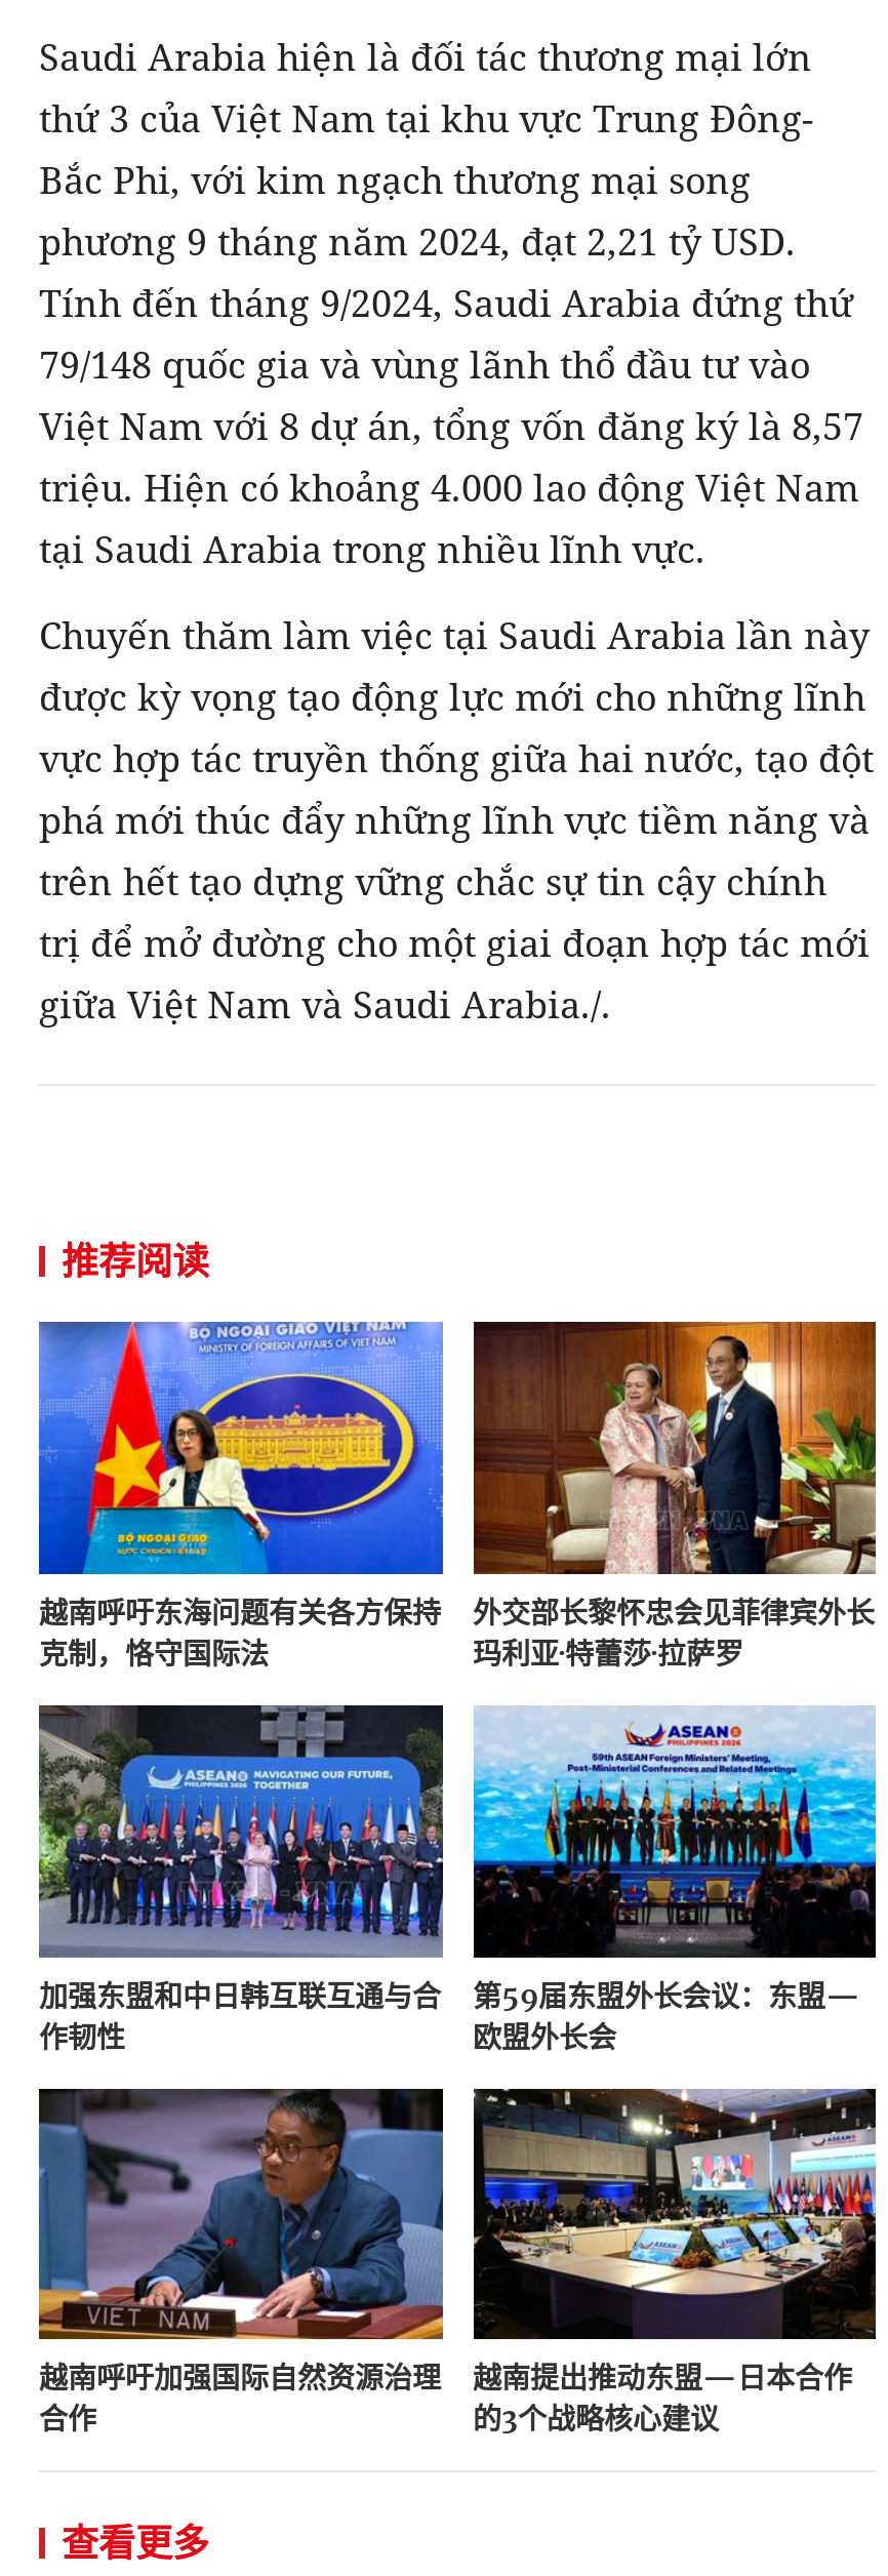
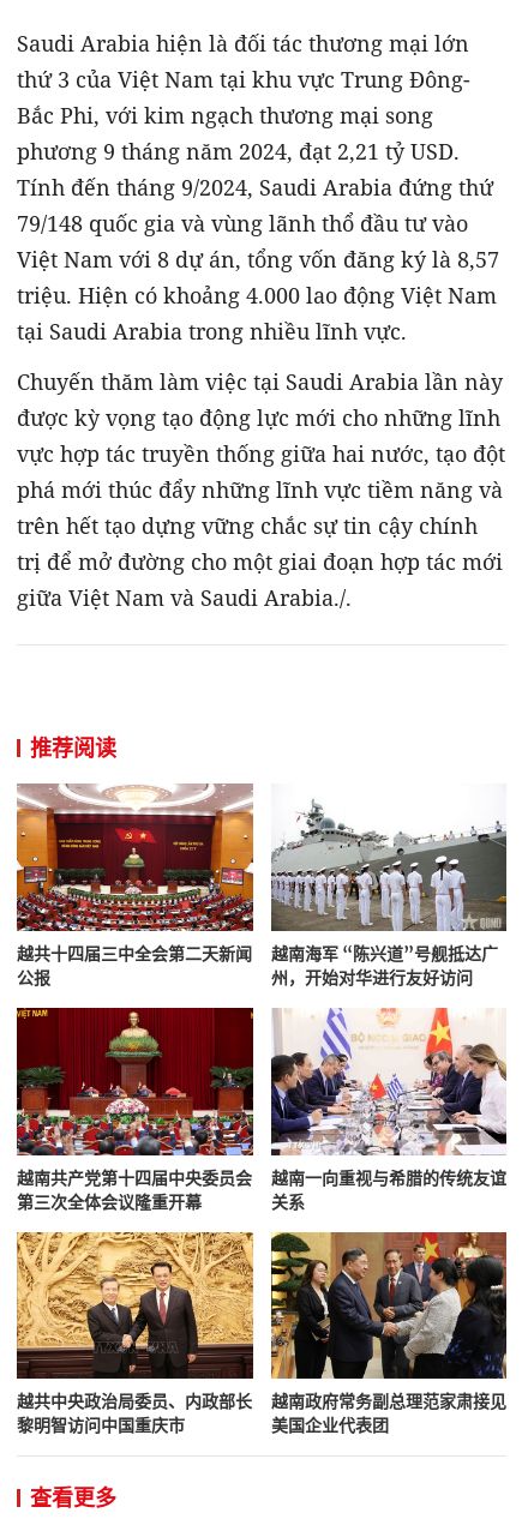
[37,1320,445,1672] [image] | 越南呼吁东海问题有关各方保持 | 克制，恪守国际法 -> [16,782,254,989] [image] | 越共十四届三中全会第二天新闻 | 公报
[472,1320,878,1672] [image] | 外交部长黎怀忠会见菲律宾外长 | 玛利亚·特蕾莎·拉萨罗 -> [270,783,508,989] [image] | 越南海军 “陈兴道”号舰抵达广 | 州，开始对华进行友好访问
[37,1703,445,2055] [image] | 加强东盟和中日韩互联互通与合 | 作韧性 -> [16,1007,254,1213] [image] | 越南共产党第十四届中央委员会 | 第三次全体会议隆重开幕
[472,1705,878,2055] [image] | 第59届东盟外长会议：东盟— | 欧盟外长会 -> [270,1007,508,1213] [image] | 越南一向重视与希腊的传统友谊 | 关系
[37,2087,445,2439] [image] | 越南呼吁加强国际自然资源治理 | 合作 -> [16,1231,254,1437] [image] | 越共中央政治局委员、内政部长 | 黎明智访问中国重庆市
[472,2087,878,2439] [image] | 越南提出推动东盟—日本合作 | 的3个战略核心建议 -> [270,1231,508,1437] [image] | 越南政府常务副总理范家肃接见 | 美国企业代表团

